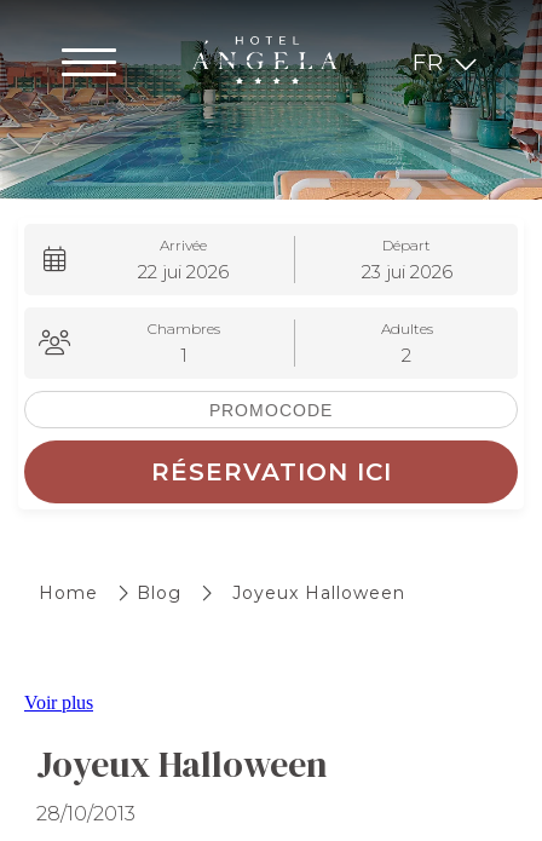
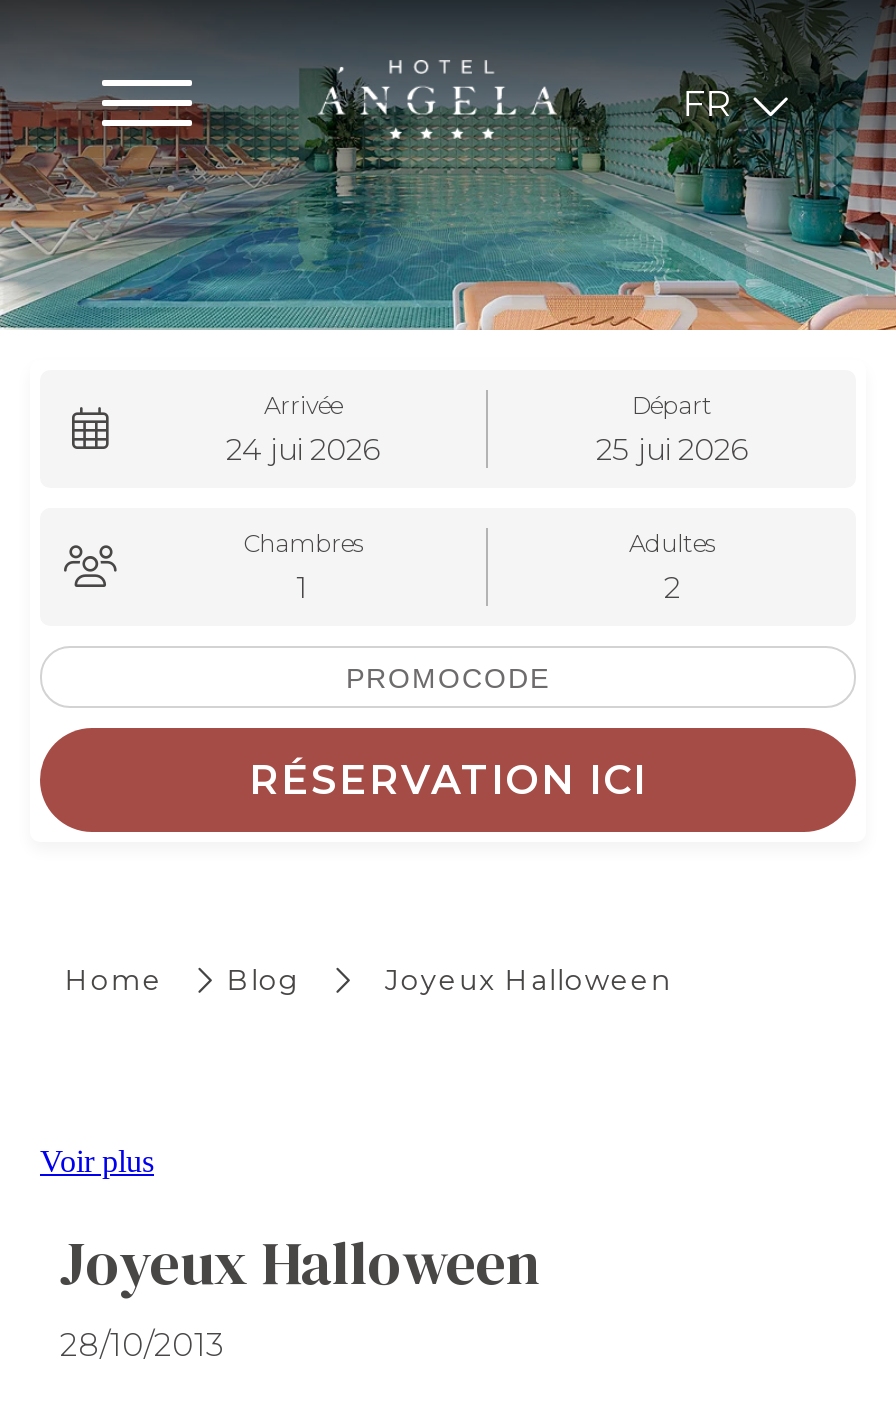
[138,260,229,283] 22 jui 2026 -> [226,430,380,468] 24 jui 2026
[361,260,452,283] 23 jui 2026 -> [596,430,748,468] 25 jui 2026

